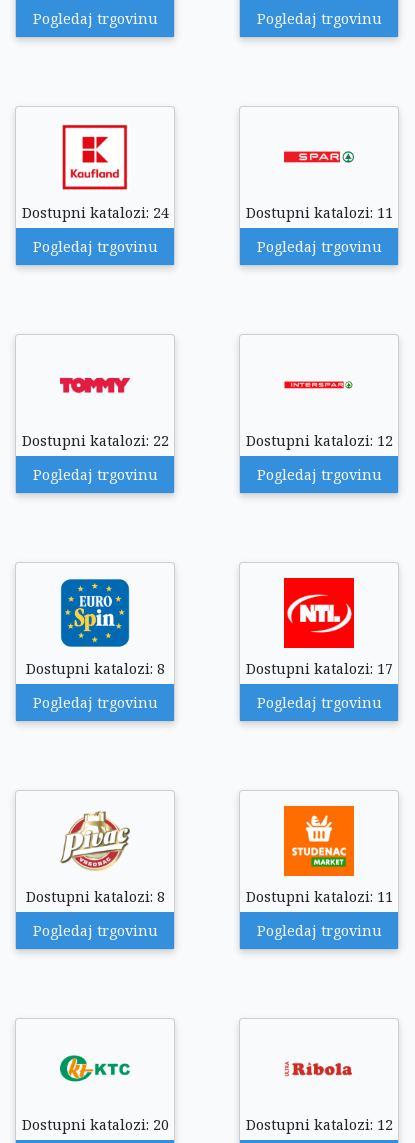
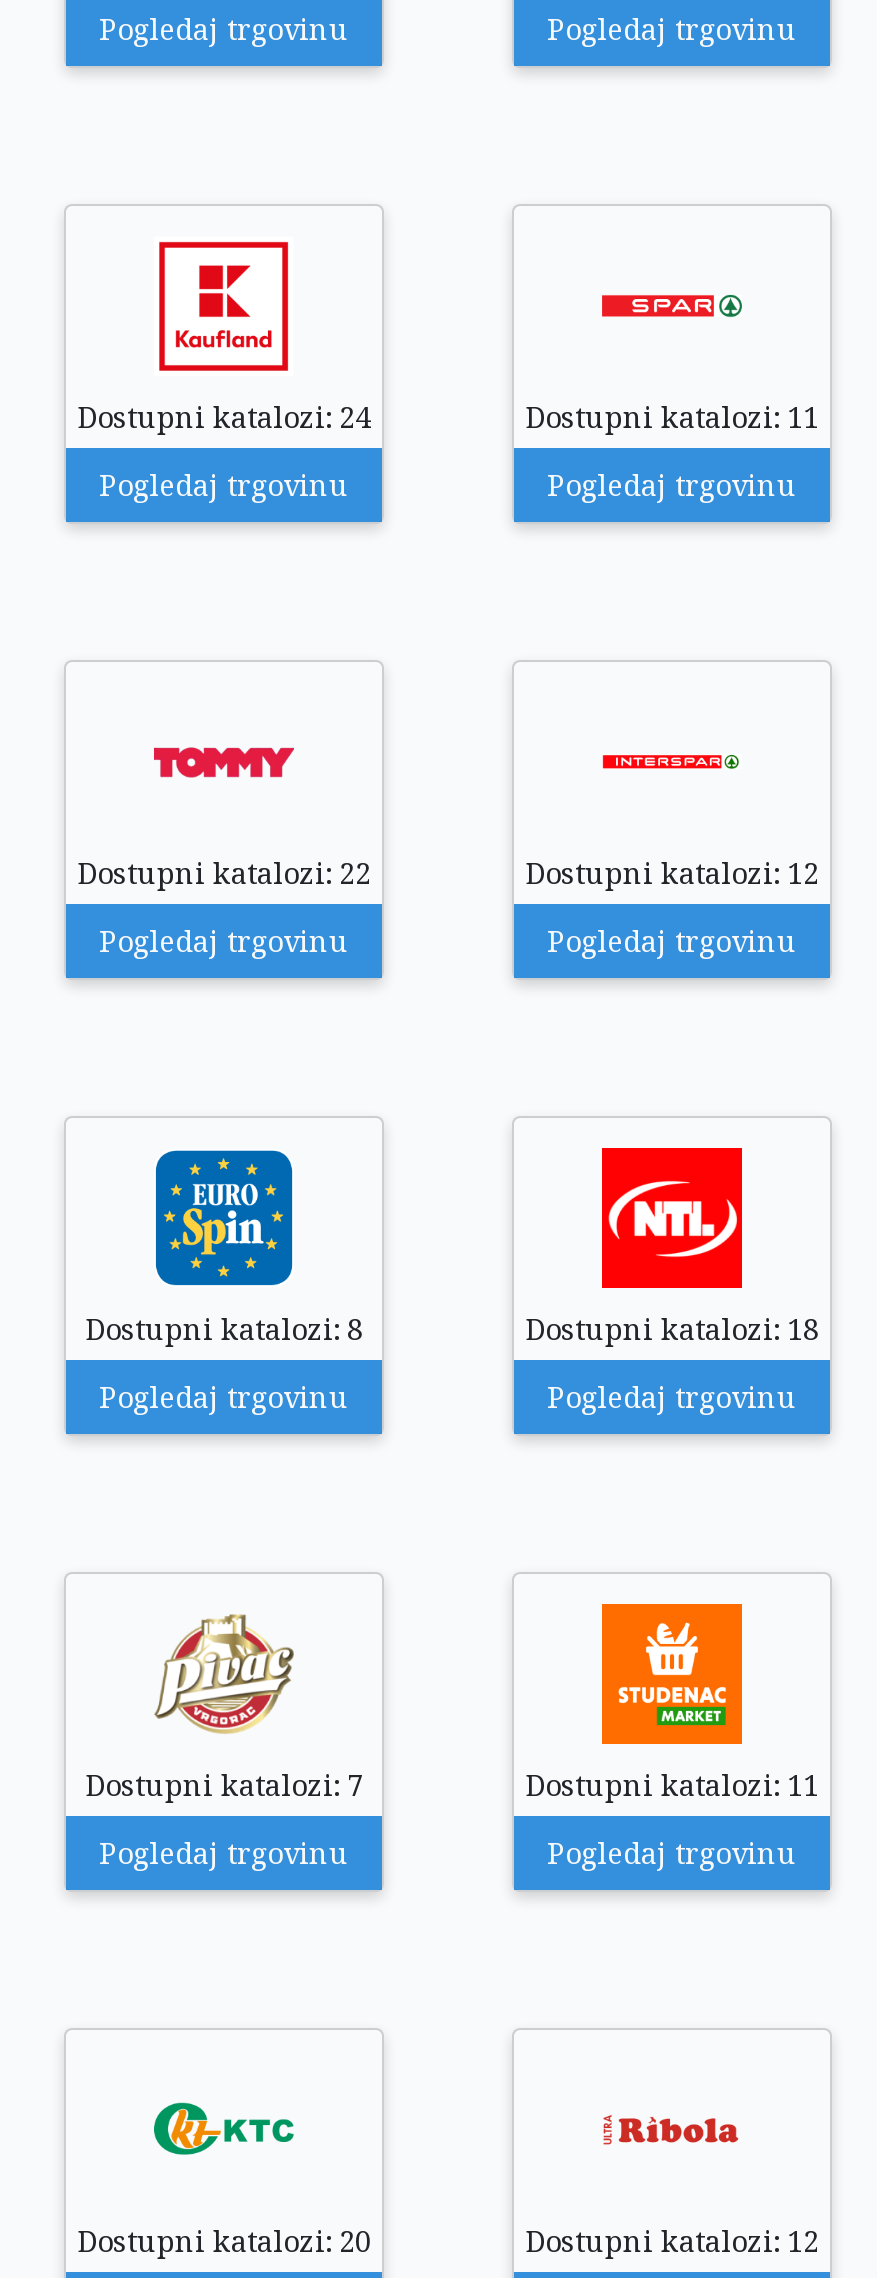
[245,659,392,678] Dostupni katalozi: 17 -> [525,1310,819,1348] Dostupni katalozi: 18
[25,887,164,906] Dostupni katalozi: 8 -> [85,1766,363,1804] Dostupni katalozi: 7

